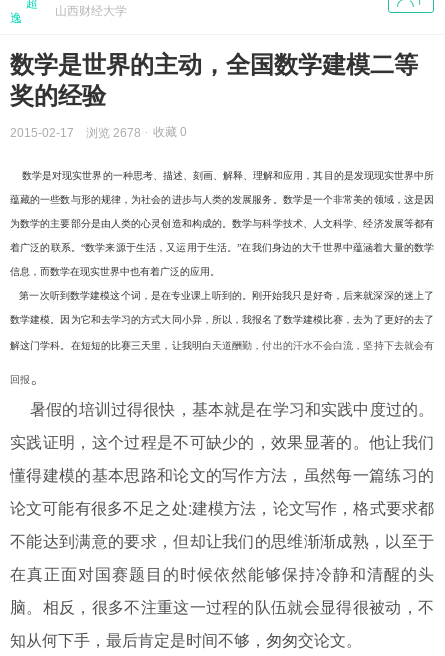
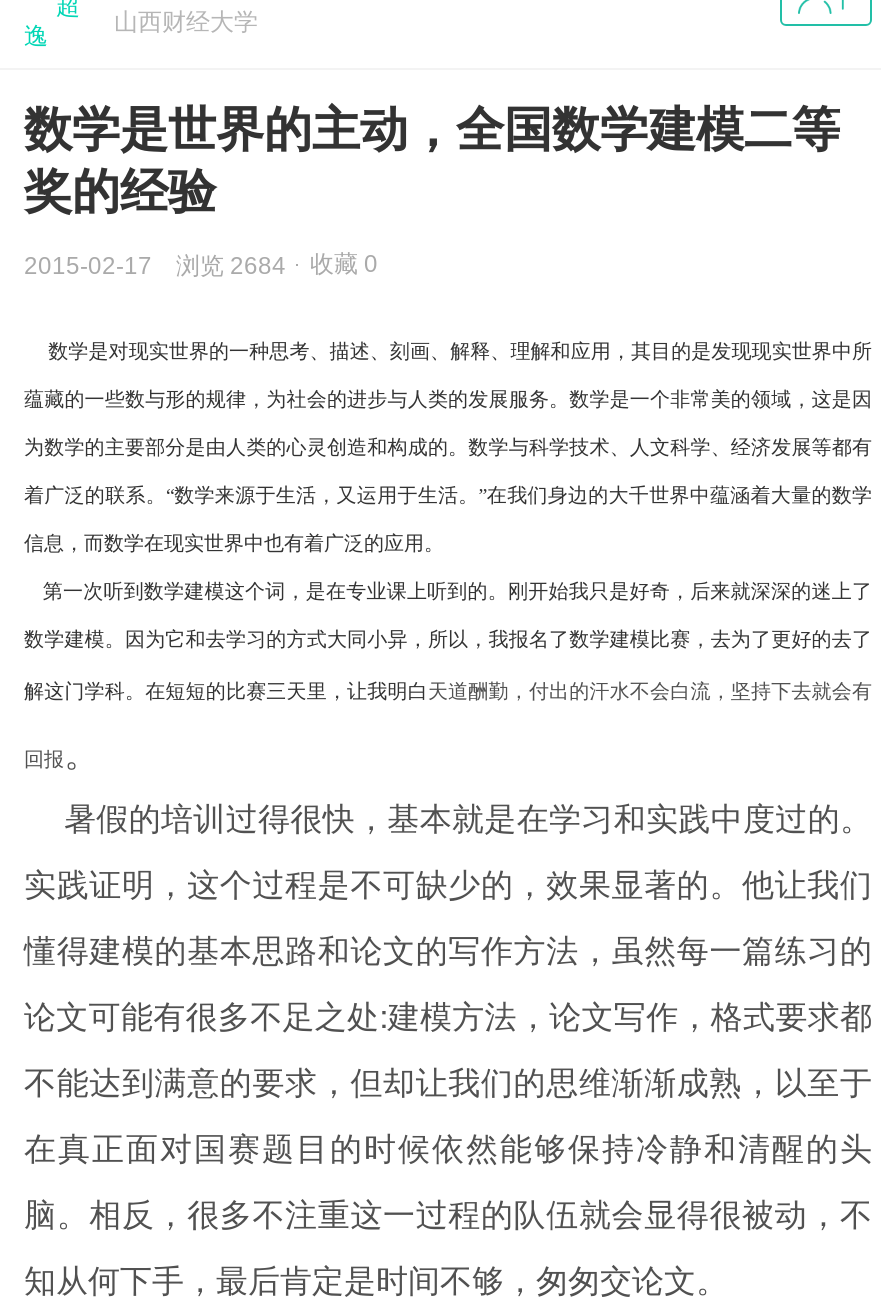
[10,125,187,139] 2015-02-17 浏览 2678 收藏0 -> [24,250,378,279] 2015-02-17 浏览 2684 收藏0

